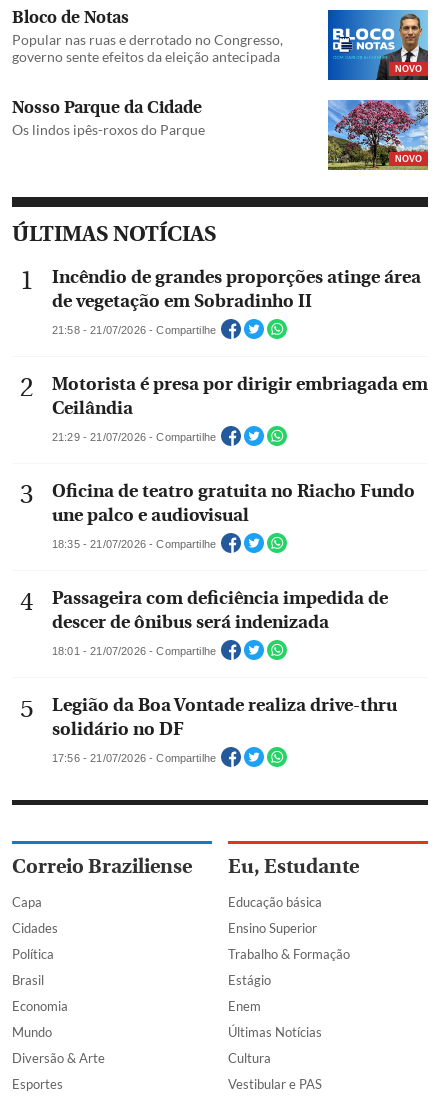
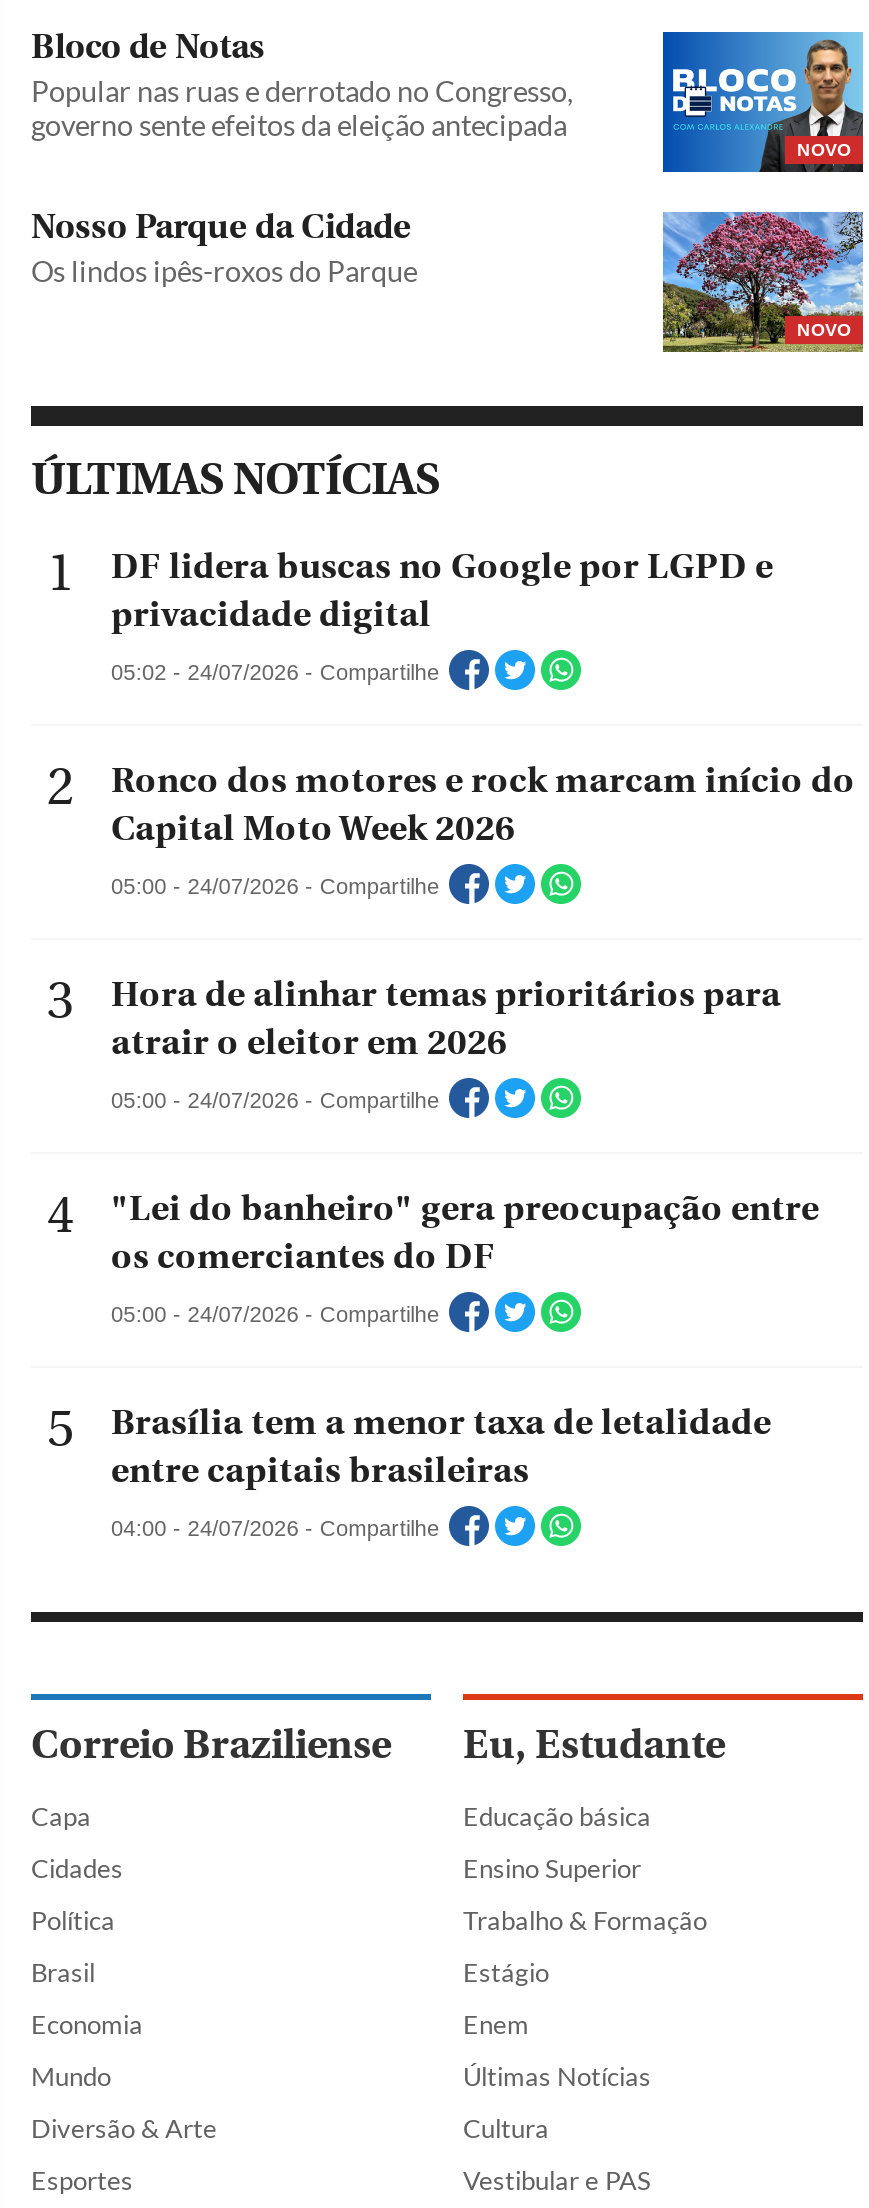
[52,267,421,312] Incêndio de grandes proporções atinge área | de vegetação em Sobradinho II -> [111,546,773,636] DF lidera buscas no Google por LGPD e | privacidade digital
[52,324,216,336] 21:58 - 21/07/2026 - Compartilhe -> [111,659,439,683] 05:02 - 24/07/2026 - Compartilhe
[52,374,428,419] Motorista é presa por dirigir embriagada em | Ceilândia -> [111,760,855,850] Ronco dos motores e rock marcam início do | Capital Moto Week 2026
[52,431,216,443] 21:29 - 21/07/2026 - Compartilhe -> [111,873,439,897] 05:00 - 24/07/2026 - Compartilhe
[52,481,415,526] Oficina de teatro gratuita no Riacho Fundo | une palco e audiovisual -> [111,974,781,1064] Hora de alinhar temas prioritários para | atrair o eleitor em 2026
[52,538,216,550] 18:35 - 21/07/2026 - Compartilhe -> [111,1087,439,1111] 05:00 - 24/07/2026 - Compartilhe
[52,588,388,633] Passageira com deficiência impedida de | descer de ônibus será indenizada -> [111,1188,819,1278] "Lei do banheiro" gera preocupação entre | os comerciantes do DF
[52,645,216,657] 18:01 - 21/07/2026 - Compartilhe -> [111,1301,439,1325] 05:00 - 24/07/2026 - Compartilhe
[52,695,397,740] Legião da Boa Vontade realiza drive-thru | solidário no DF -> [111,1402,771,1492] Brasília tem a menor taxa de letalidade | entre capitais brasileiras
[52,752,216,764] 17:56 - 21/07/2026 - Compartilhe -> [111,1515,439,1539] 04:00 - 24/07/2026 - Compartilhe

